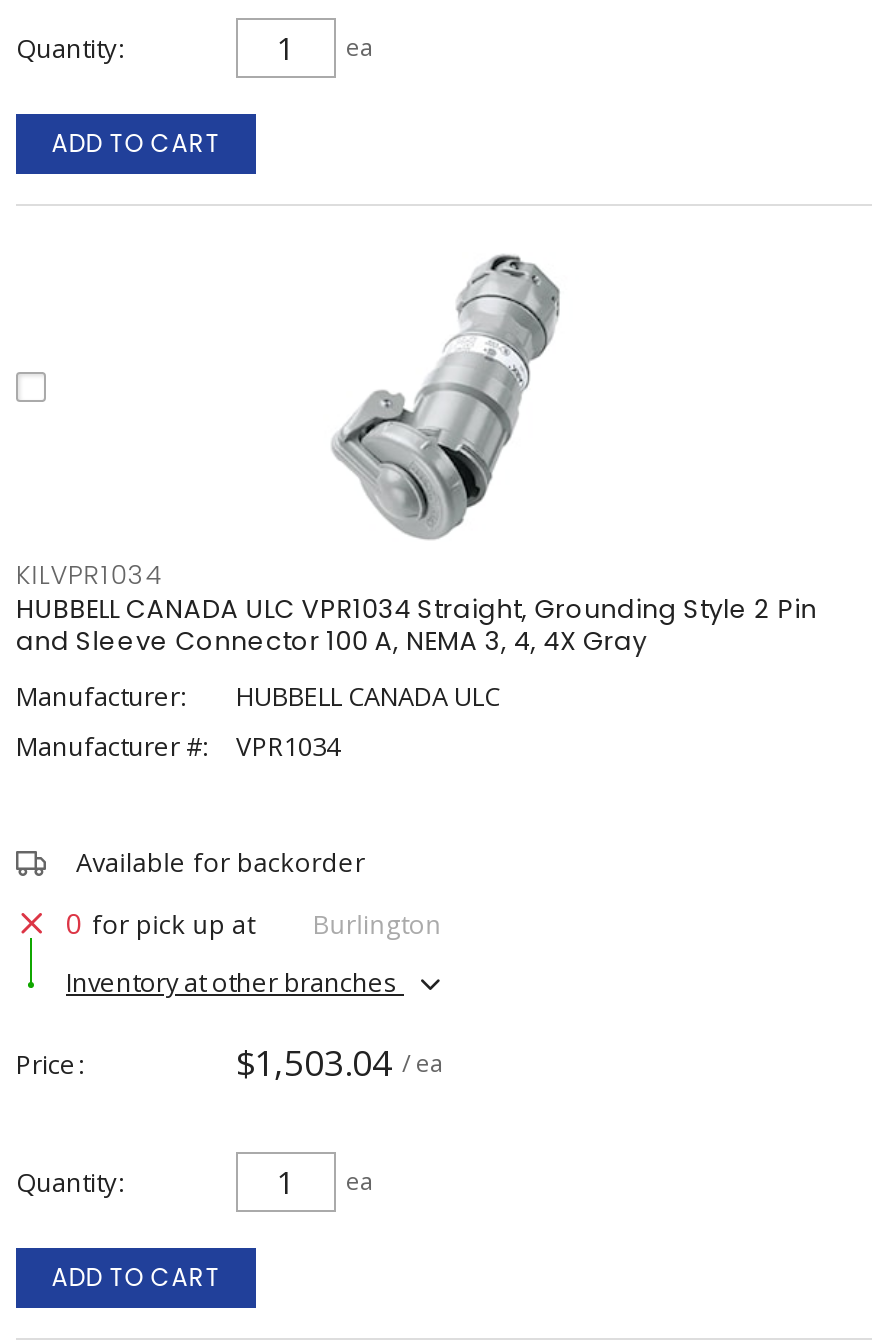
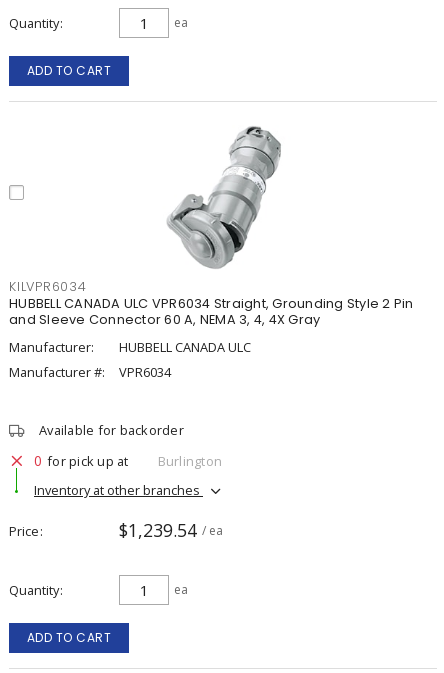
[16,558,817,658] KILVPR1034 | HUBBELL CANADA ULC VPR1034 Straight, Grounding Style 2 Pin | and Sleeve Connector 100 A, NEMA 3, 4, 4X Gray -> [9,278,413,328] KILVPR6034 | HUBBELL CANADA ULC VPR6034 Straight, Grounding Style 2 Pin | and Sleeve Connector 60 A, NEMA 3, 4, 4X Gray
[16,728,340,764] Manufacturer #: VPR1034 -> [9,363,171,381] Manufacturer #: VPR6034
[236,1038,444,1086] $1,503.04 / ea -> [119,518,223,542] $1,239.54 / ea

